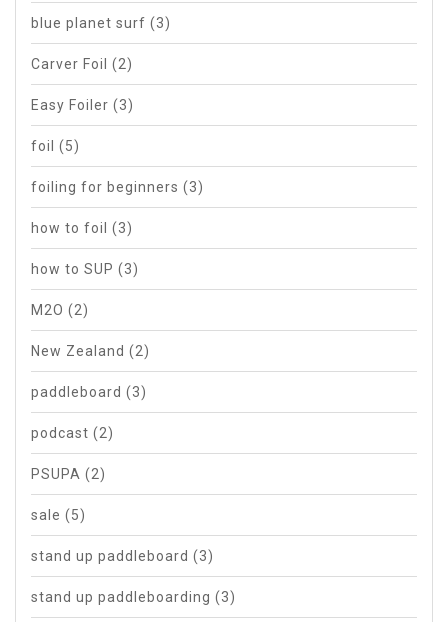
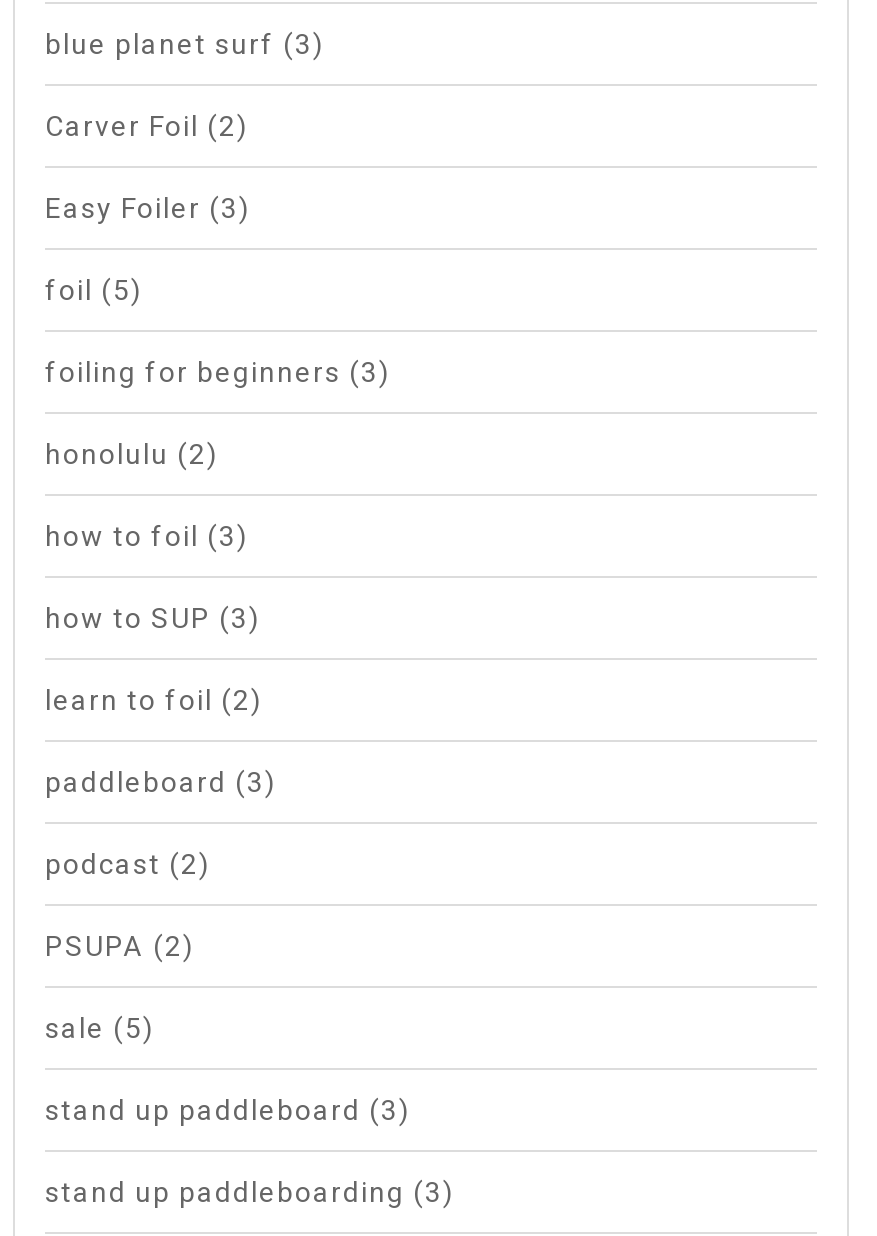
none -> [45,437,219,469] honolulu (2)
moved [31,220,139,277] -> [45,519,261,633]: how to foil (3) | how to SUP (3)
[31,302,150,359] M2O (2) | New Zealand (2) -> [45,683,263,715] learn to foil (2)

